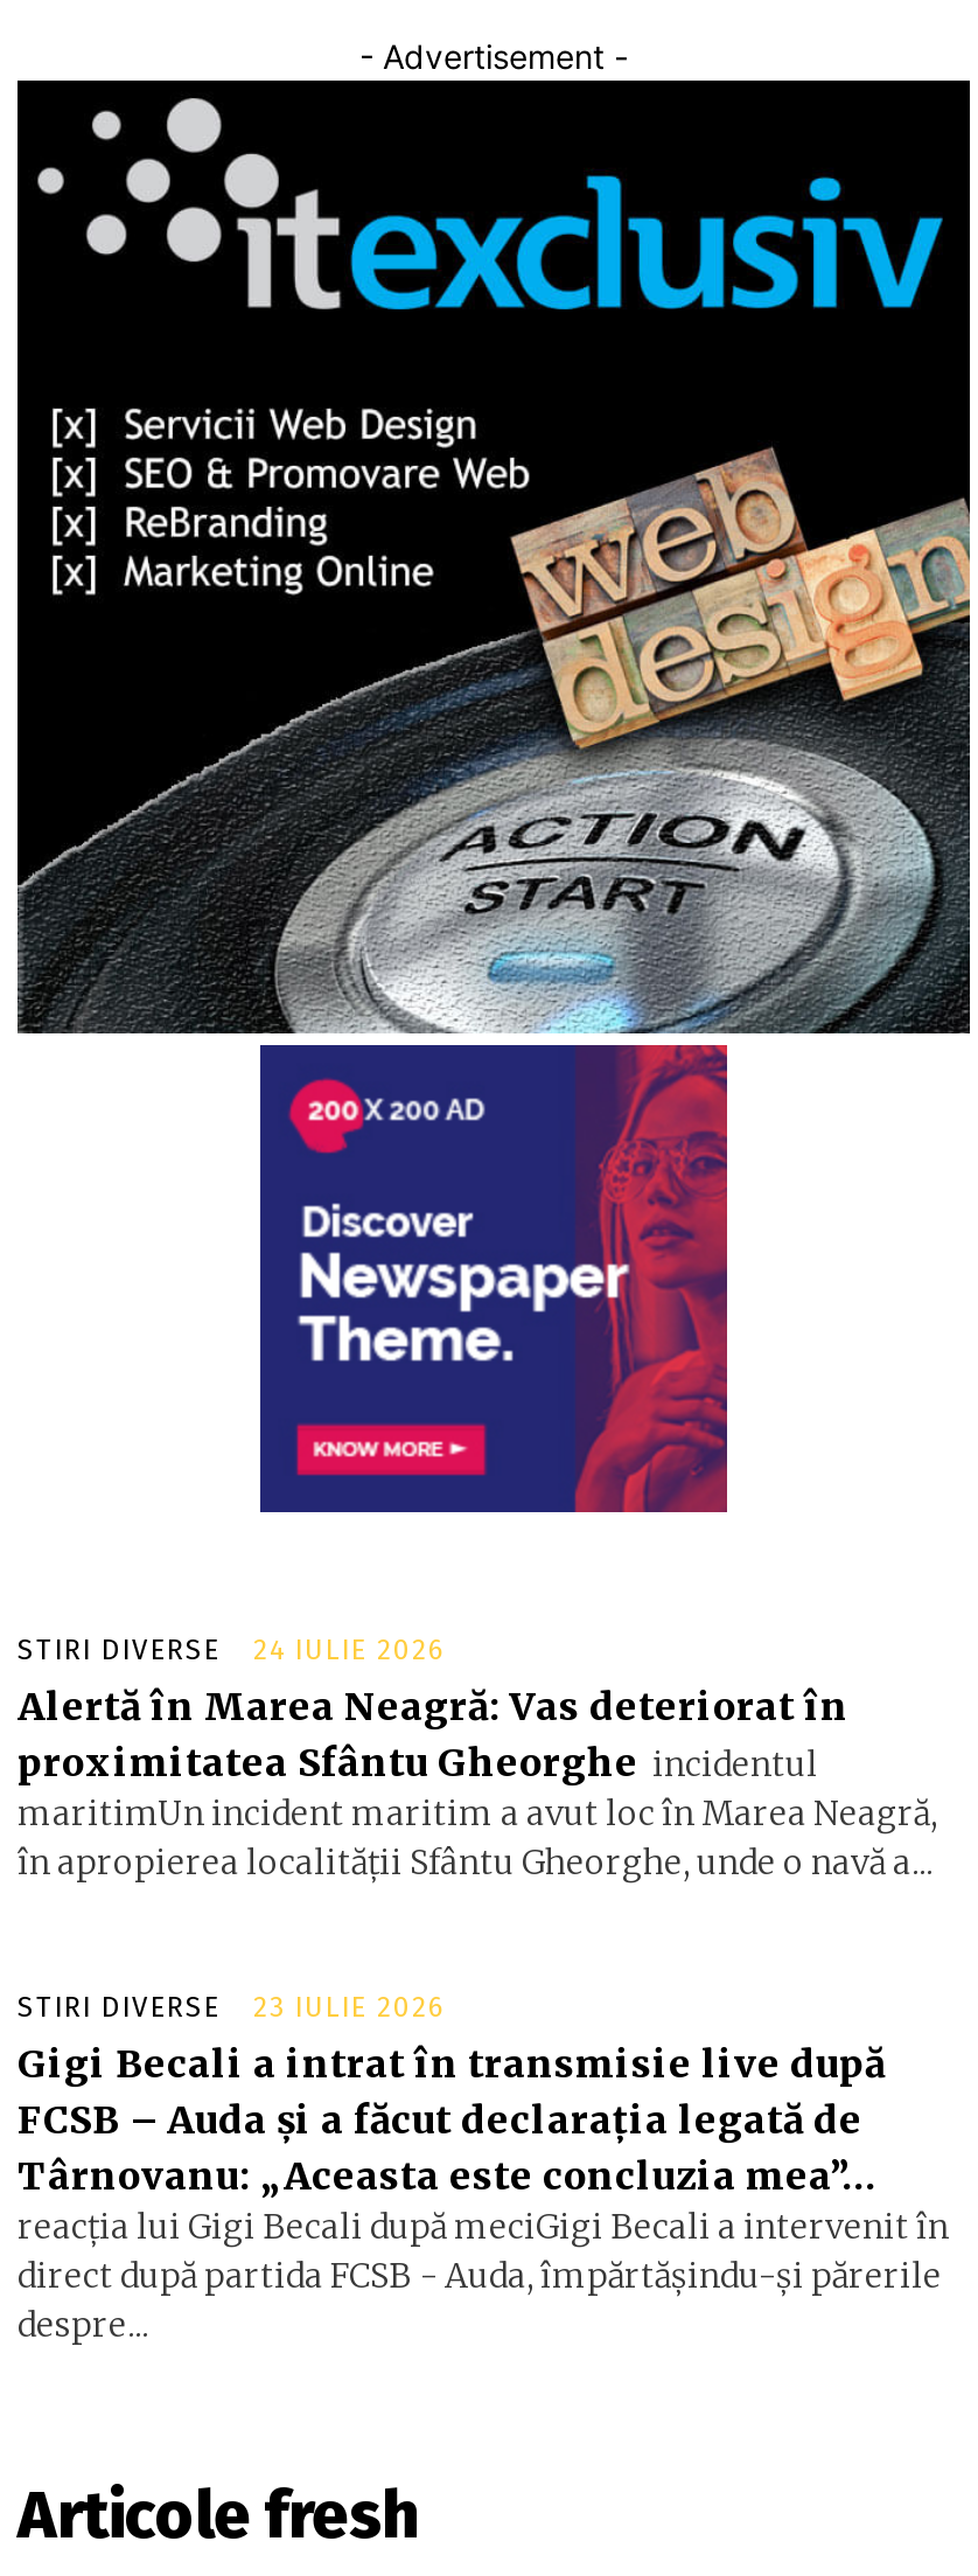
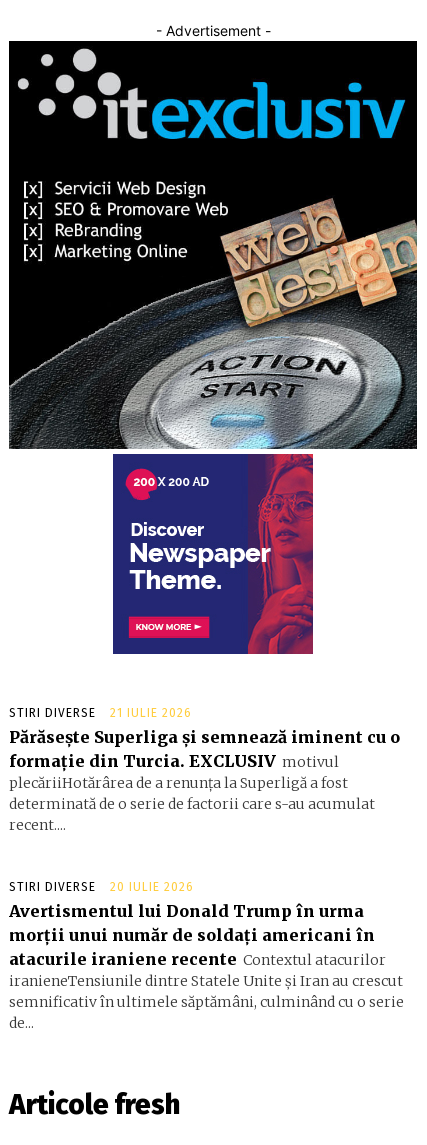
[18,1633,937,1883] 24 IULIE 2026 | Alertă în Marea Neagră: Vas deteriorat în | proximitatea Sfântu Gheorghe incidentul | maritimUn incident maritim a avut loc în Marea Neagră, | în apropierea localității Sfântu Gheorghe, unde o navă a... -> [9,706,400,834] 21 IULIE 2026 | Părăsește Superliga și semnează iminent cu o | formație din Turcia. EXCLUSIV motivul | plecăriiHotărârea de a renunța la Superligă a fost | determinată de o serie de factorii care s-au acumulat | recent....
[18,1990,949,2345] 23 IULIE 2026 | Gigi Becali a intrat în transmisie live după | FCSB – Auda și a făcut declarația legată de | Târnovanu: „Aceasta este concluzia mea”… | reacția lui Gigi Becali după meciGigi Becali a intervenit în | direct după partida FCSB - Auda, împărtășindu-și părerile | despre... -> [9,880,404,1032] 20 IULIE 2026 | Avertismentul lui Donald Trump în urma | morții unui număr de soldați americani în | atacurile iraniene recente Contextul atacurilor | iranieneTensiunile dintre Statele Unite și Iran au crescut | semnificativ în ultimele săptămâni, culminând cu o serie | de...

